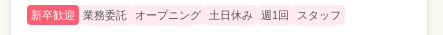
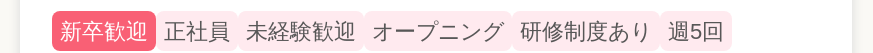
[83,9,127,21] 業務委託 -> [164,18,356,42] 正社員 | 未経験歓迎
[209,9,341,21] 土日休み | 週1回 | スタッフ -> [520,18,724,42] 研修制度あり | 週5回

